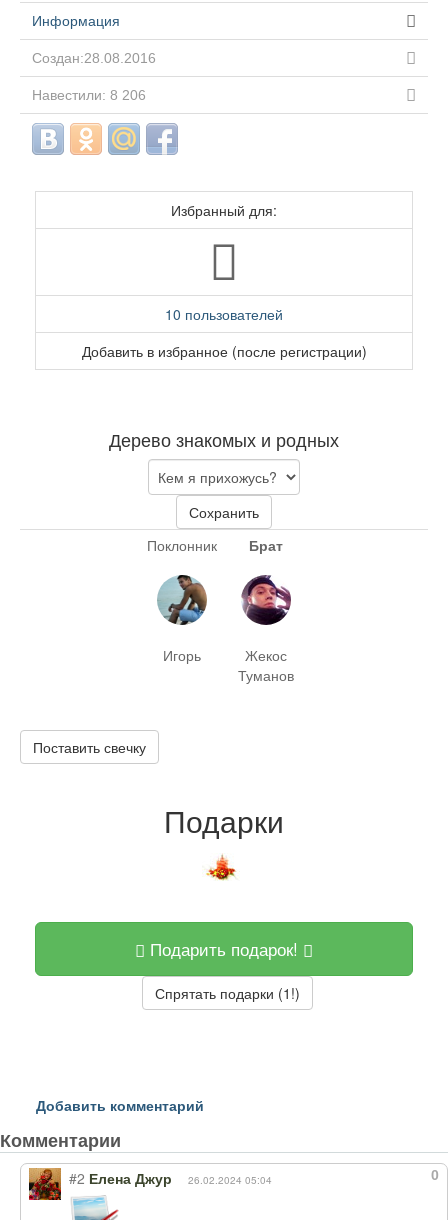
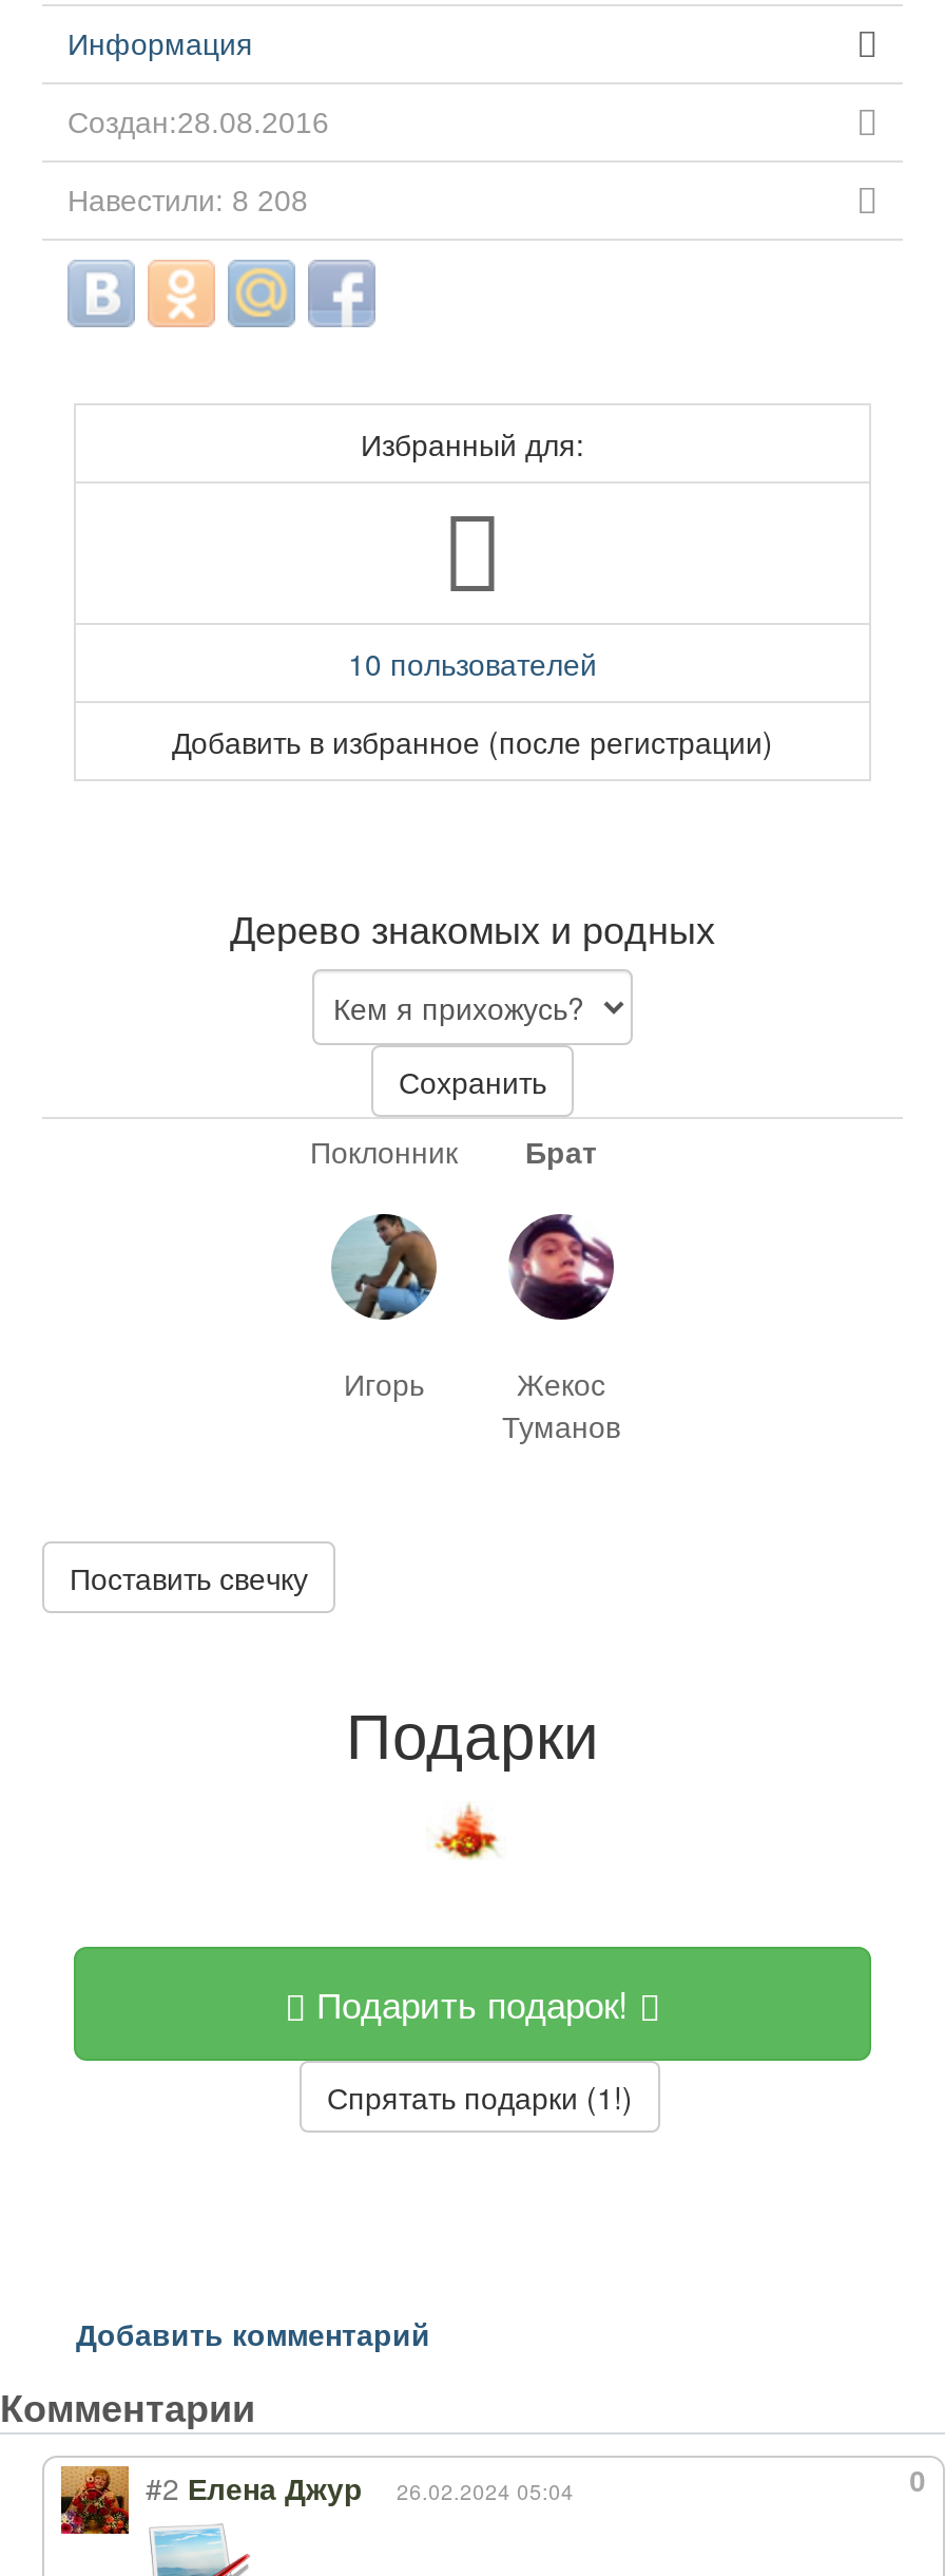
[32,87,146,103] Навестили: 8 206 -> [67,184,308,217] Навестили: 8 208

